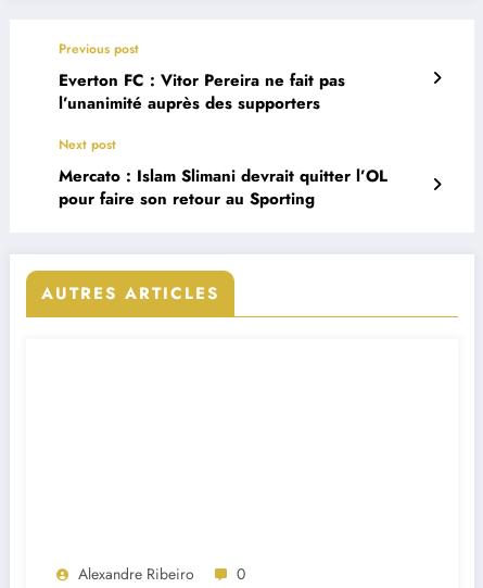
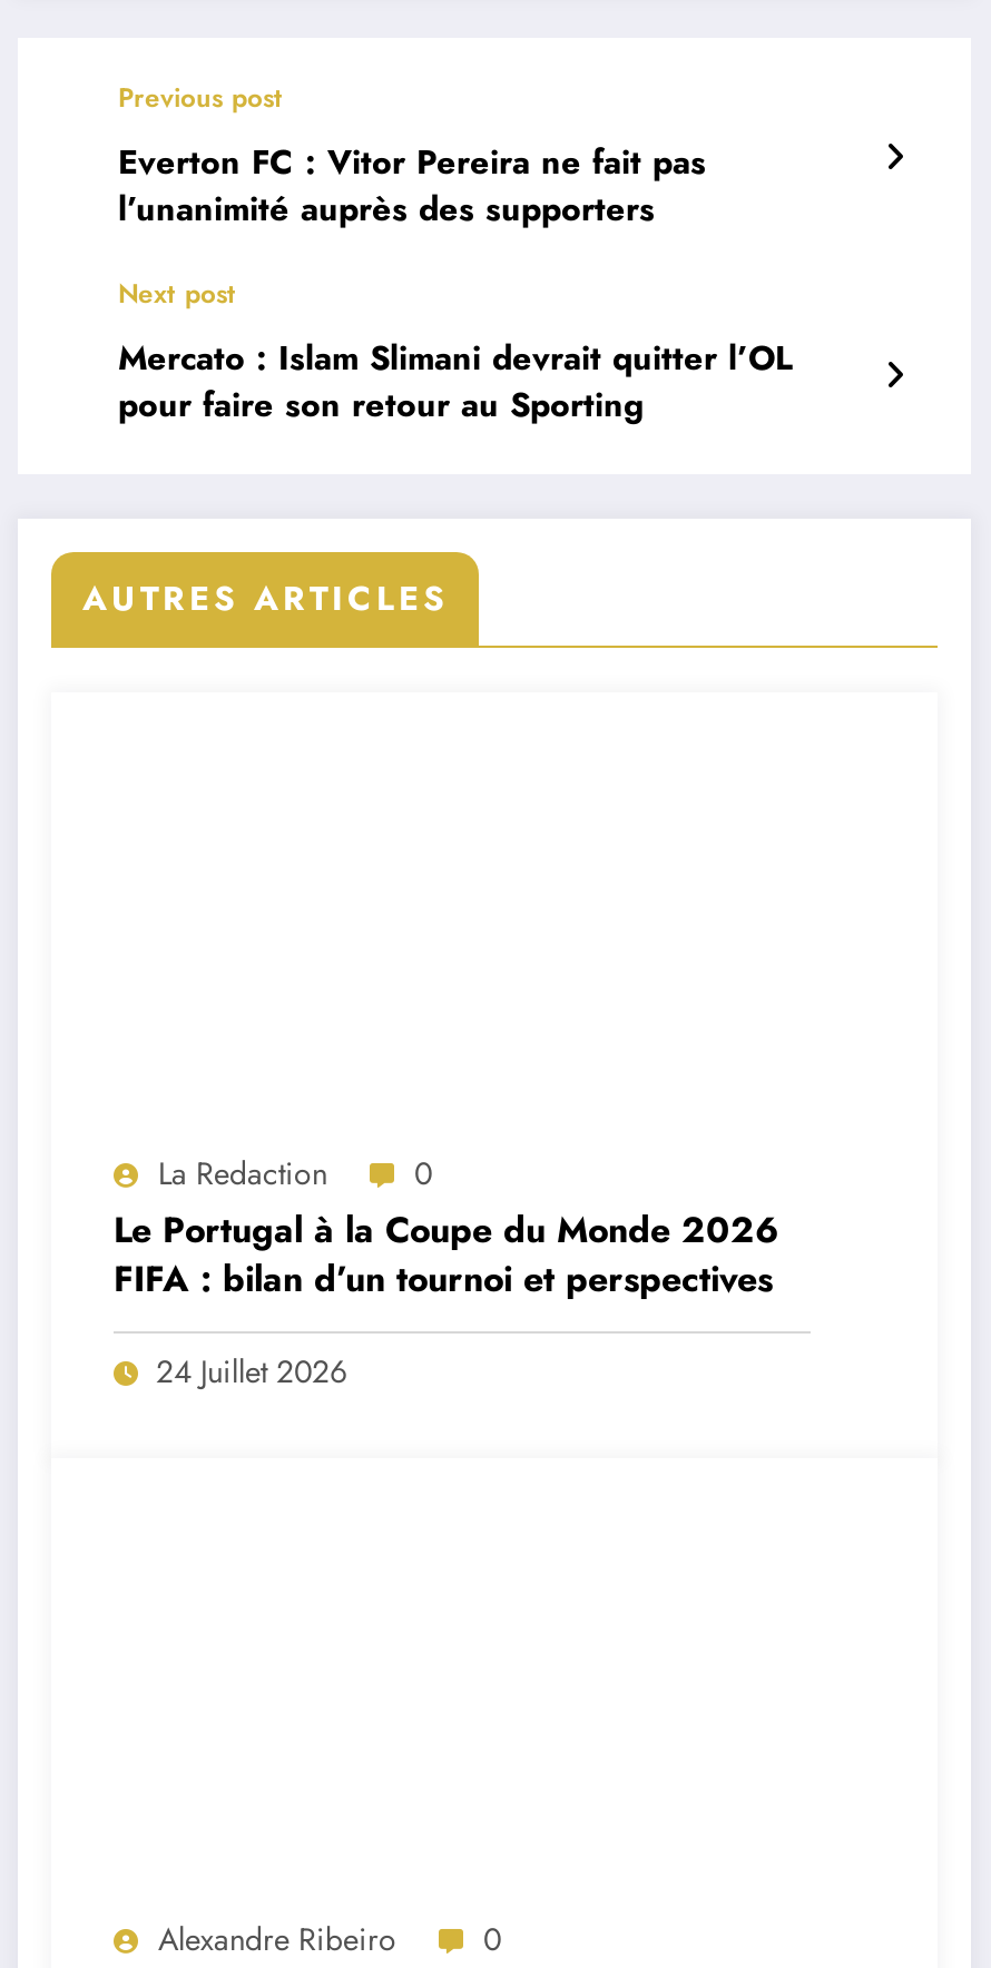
none -> [114,1151,779,1394] La Redaction | 0 | Le Portugal à la Coupe du Monde 2026 | FIFA : bilan d’un tournoi et perspectives | 24 Juillet 2026

